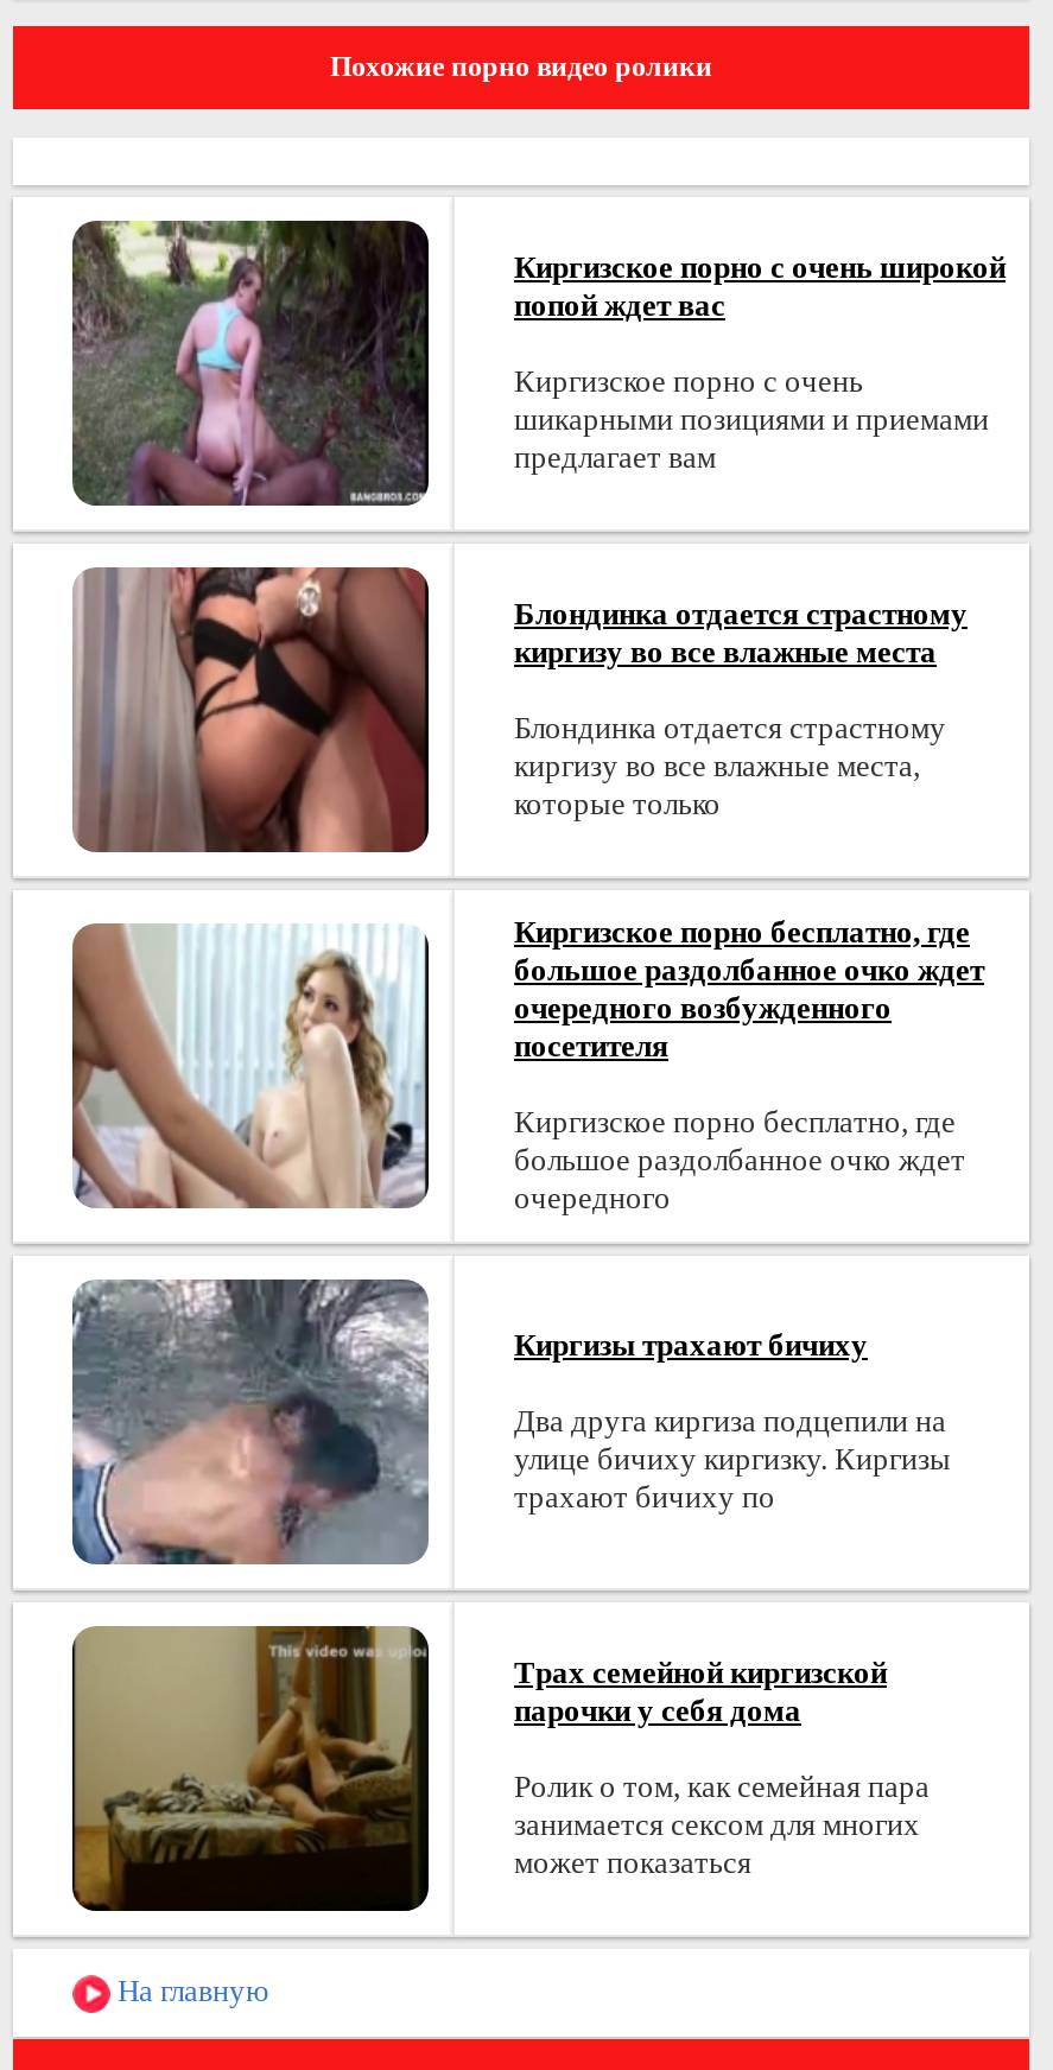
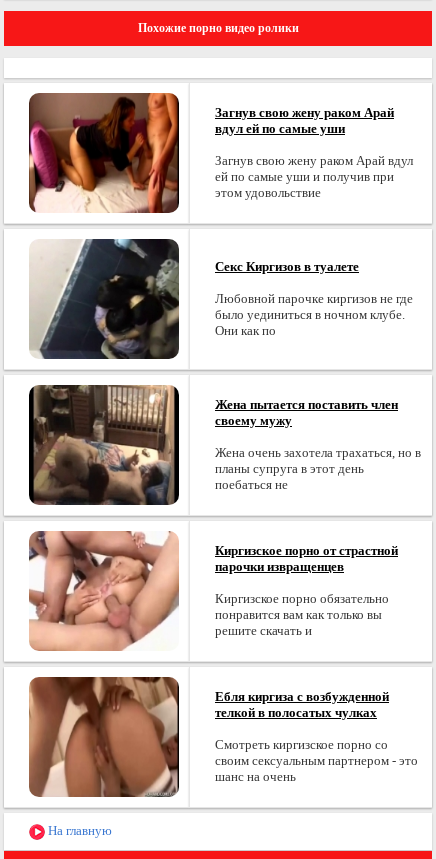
[72,218,1006,508] [image] | Киргизское порно с очень широкой | попой ждет вас -> [29,92,394,214] [image] | Загнув свою жену раком Арай | вдул ей по самые уши
[514,363,989,475] Киргизское порно с очень | шикарными позициями и приемами | предлагает вам -> [215,153,413,200] Загнув свою жену раком Арай вдул | ей по самые уши и получив при | этом удовольствие
[72,565,968,855] [image] | Блондинка отдается страстному | киргизу во все влажные места -> [30,238,359,360] [image] | Секс Киргизов в туалете
[514,710,946,822] Блондинка отдается страстному | киргизу во все влажные места, | которые только -> [215,291,413,338] Любовной парочке киргизов не где | было уединиться в ночном клубе. | Они как по
[70,914,984,1211] [image] | Киргизское порно бесплатно, где | большое раздолбанное очко ждет | очередного возбужденного | посетителя -> [28,384,398,506] [image] | Жена пытается поставить член | своему мужу
[514,1104,965,1216] Киргизское порно бесплатно, где | большое раздолбанное очко ждет | очередного -> [215,445,421,492] Жена очень захотела трахаться, но в | планы супруга в этот день | поебаться не
[70,1277,868,1567] [image] | Киргизы трахают бичиху -> [29,530,398,652] [image] | Киргизское порно от страстной | парочки извращенцев
[514,1403,951,1515] Два друга киргиза подцепили на | улице бичиху киргизку. Киргизы | трахают бичиху по -> [215,591,389,638] Киргизское порно обязательно | понравится вам как только вы | решите скачать и
[70,1624,887,1913] [image] | Трах семейной киргизской | парочки у себя дома -> [28,677,389,798] [image] | Ебля киргиза с возбужденной | телкой в полосатых чулках
[514,1769,930,1880] Ролик о том, как семейная пара | занимается сексом для многих | может показаться -> [215,737,418,784] Смотреть киргизское порно со | своим сексуальным партнером - это | шанс на очень

